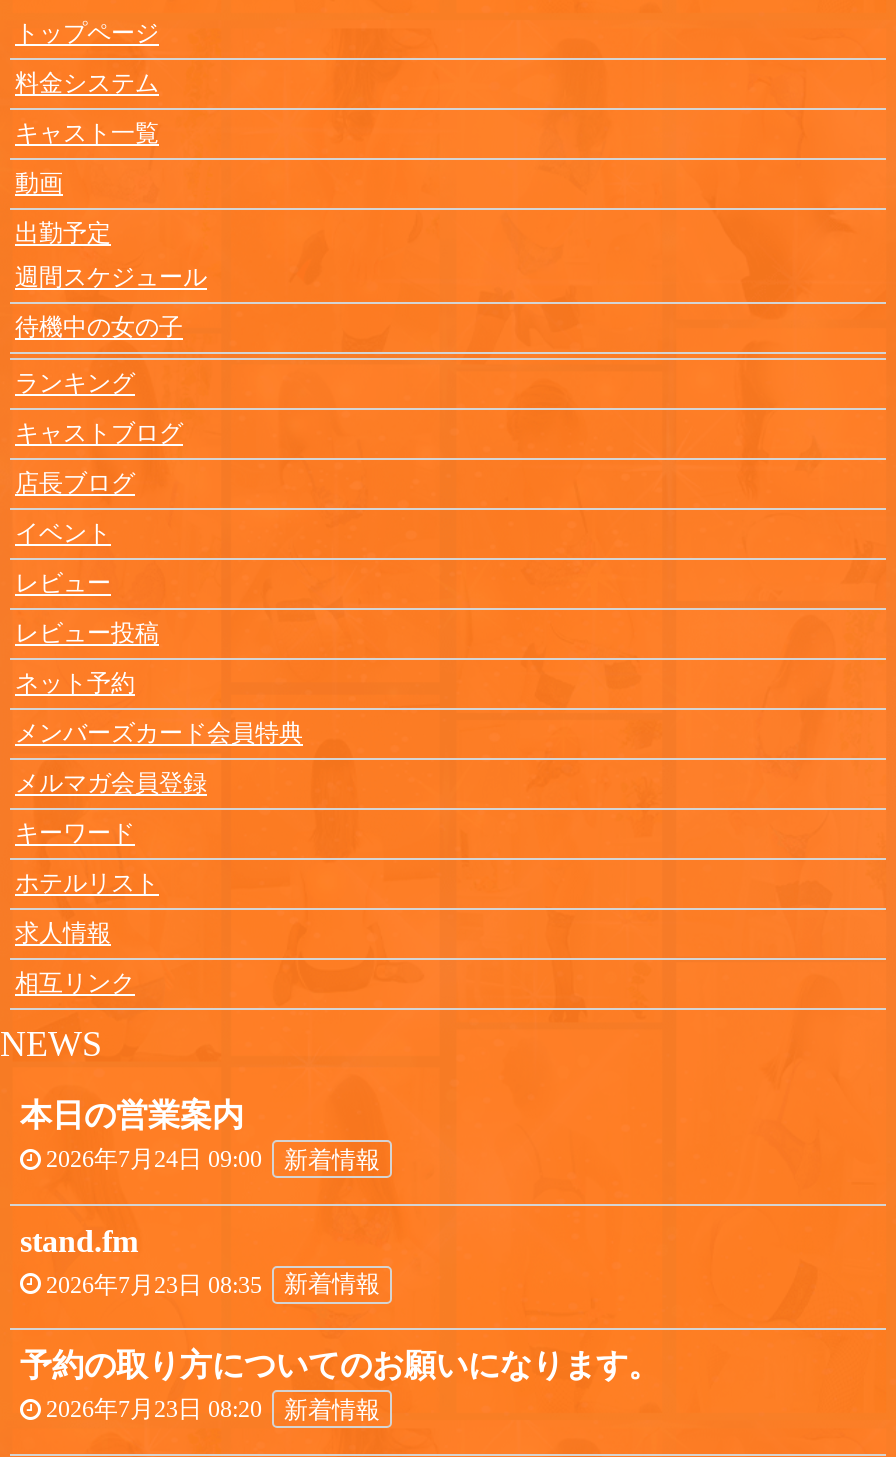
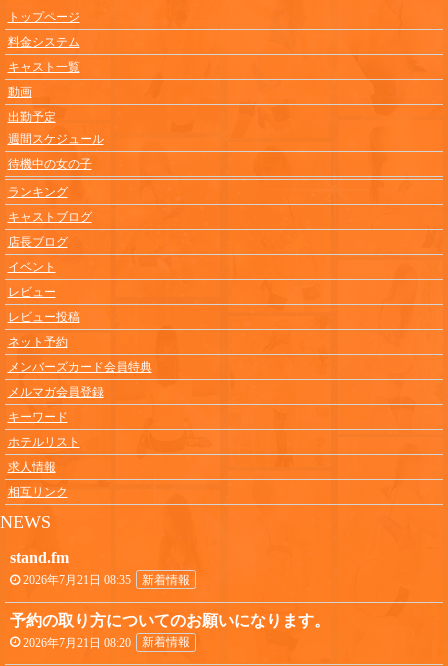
[20,1099,380,1174] 本日の営業案内 | 2026年7月24日 09:00 | 新着情報 -> none
[46,1271,380,1299] 2026年7月23日 08:35 新着情報 -> [23,573,190,587] 2026年7月21日 08:35 新着情報
[46,1396,380,1424] 2026年7月23日 08:20 新着情報 -> [23,635,190,649] 2026年7月21日 08:20 新着情報

